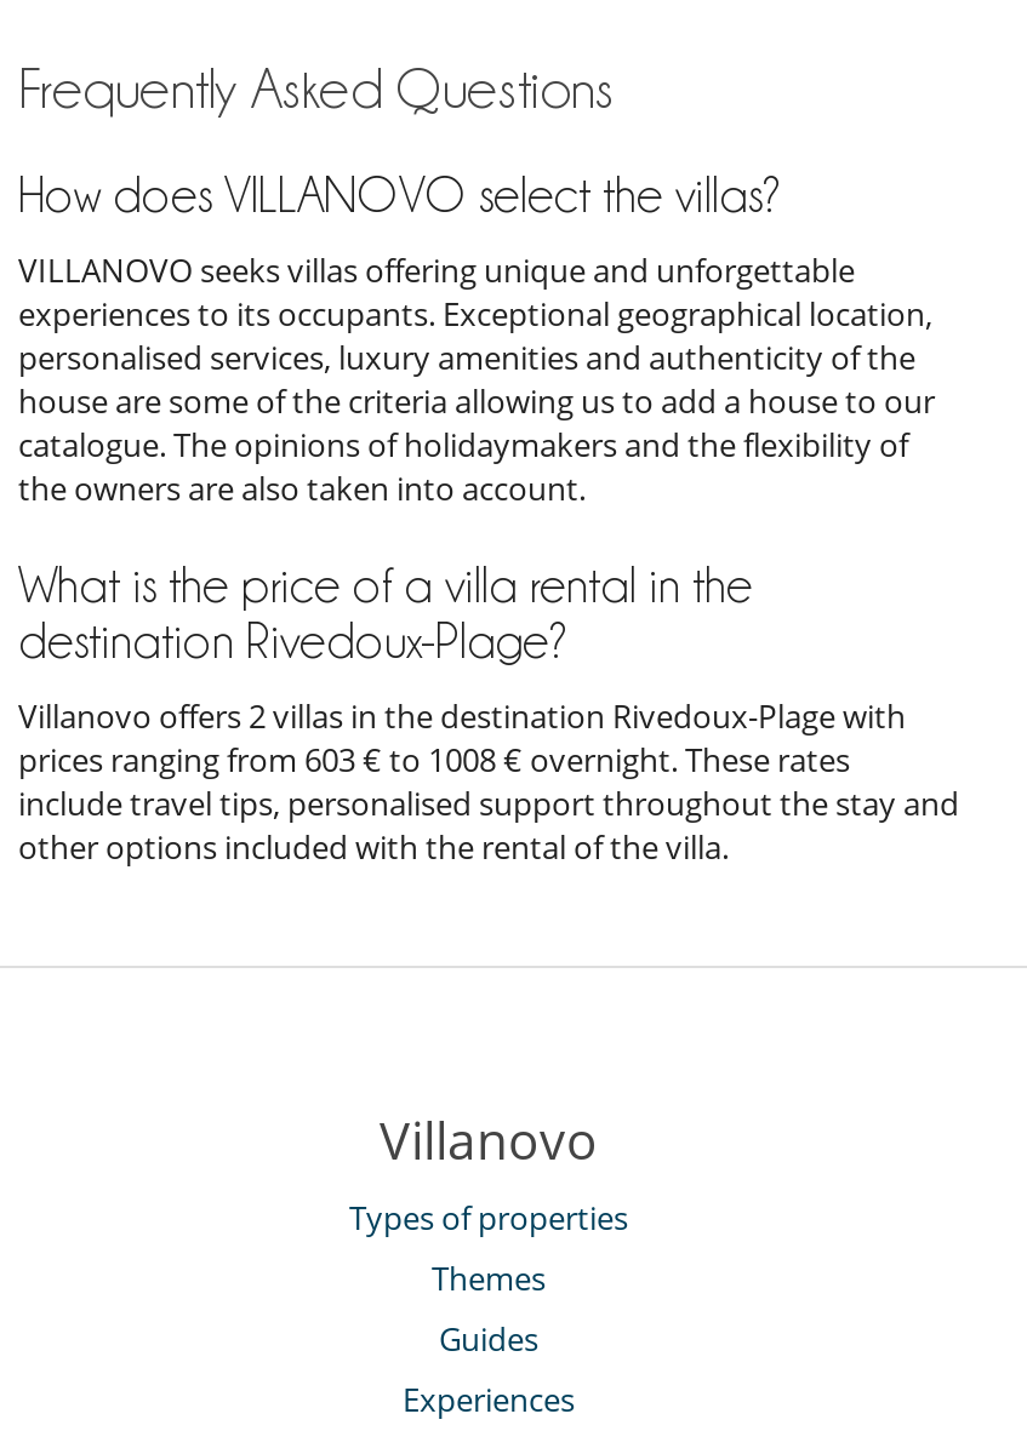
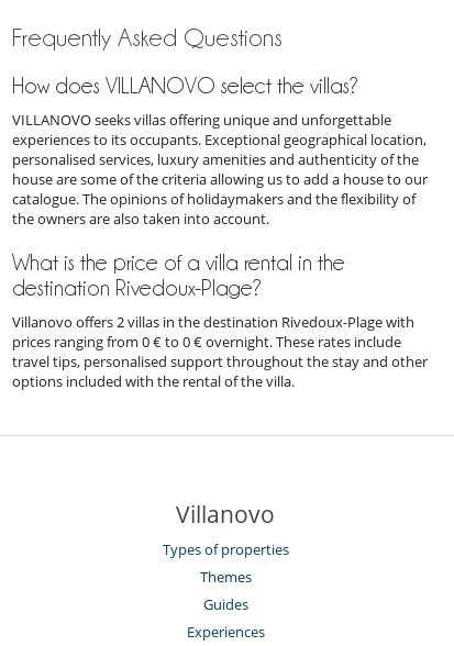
[18,738,959,869] prices ranging from 603 € to 1008 € overnight. These rates | include travel tips, personalised support throughout the stay and | other options included with the rental of the villa. -> [12,332,428,391] prices ranging from 0 € to 0 € overnight. These rates include | travel tips, personalised support throughout the stay and other | options included with the rental of the villa.

